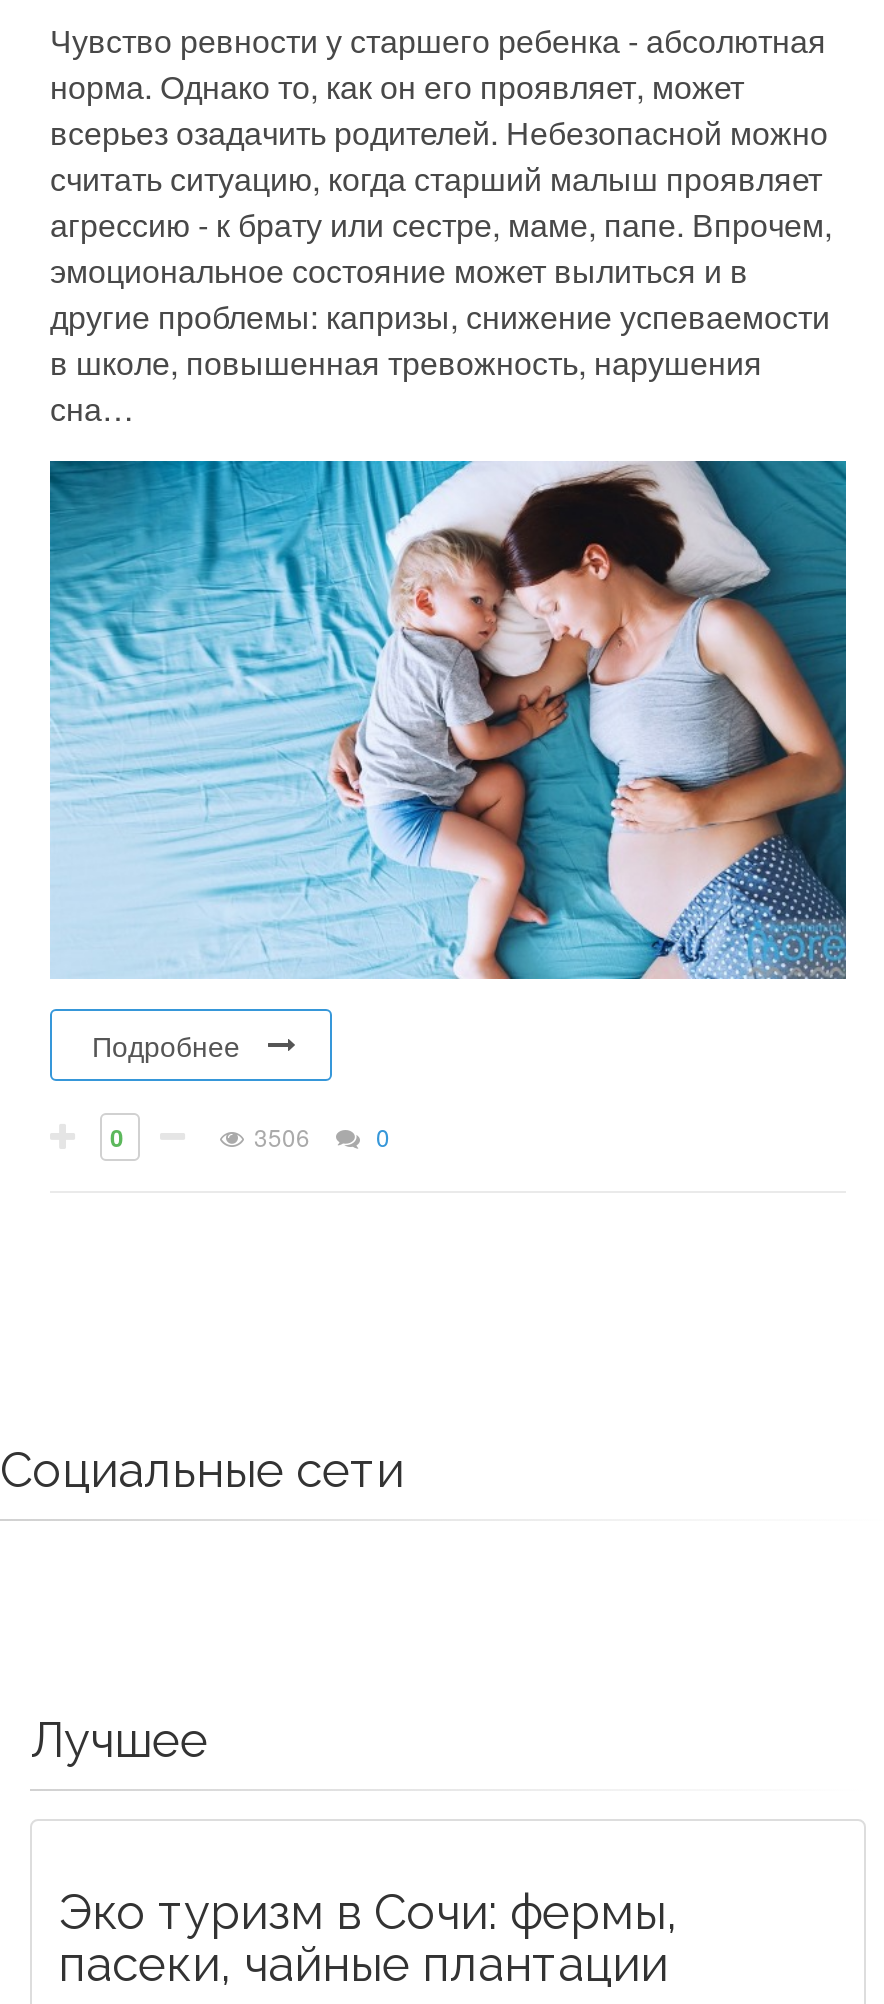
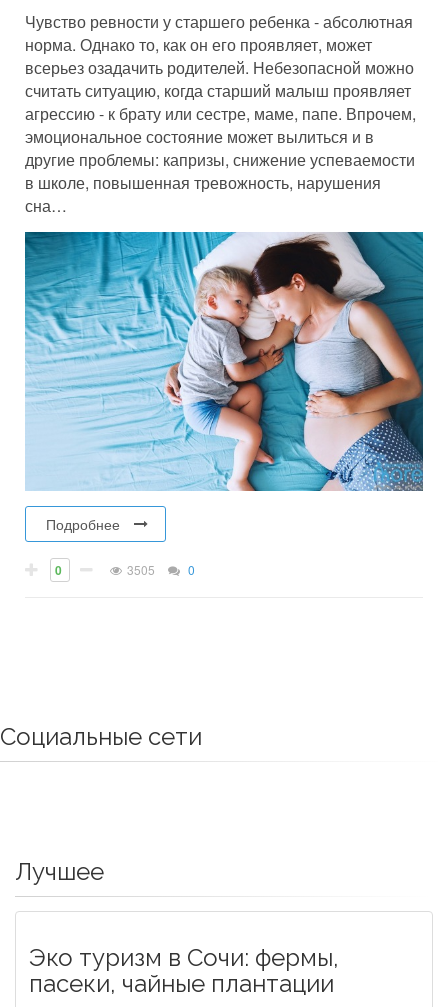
[254,1118,390,1152] 3506 0 -> [127,560,195,577] 3505 0

